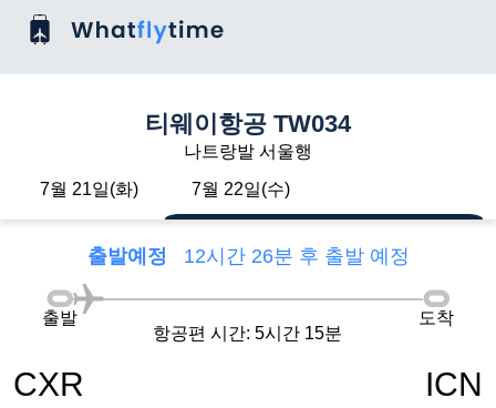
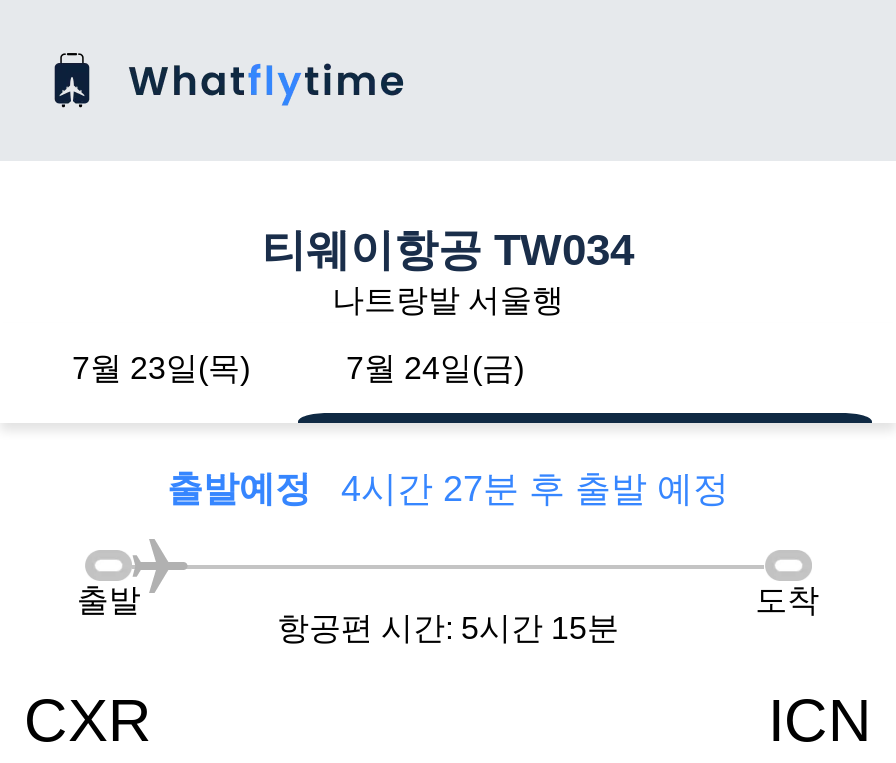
[40,180,138,198] 7월 21일(화) -> [72,351,250,385] 7월 23일(목)
[192,180,290,198] 7월 22일(수) -> [346,351,524,385] 7월 24일(금)
[183,245,409,267] 12시간 26분 후 출발 예정 -> [341,469,729,509] 4시간 27분 후 출발 예정

